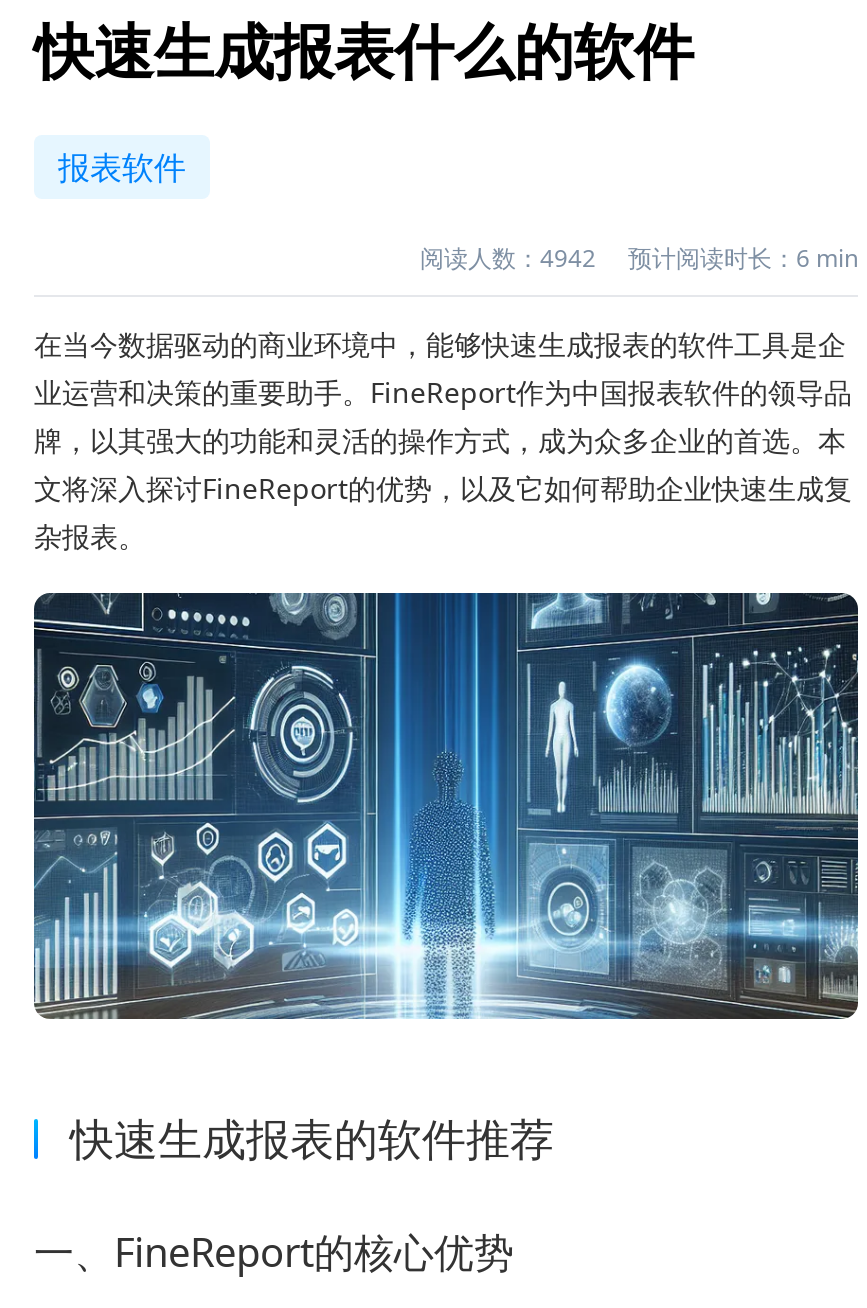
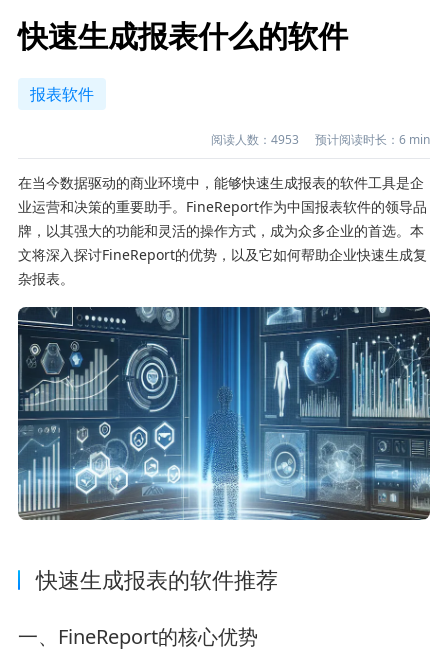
[420,241,858,275] 阅读人数：4942 预计阅读时长：6 min -> [211,131,430,148] 阅读人数：4953 预计阅读时长：6 min

